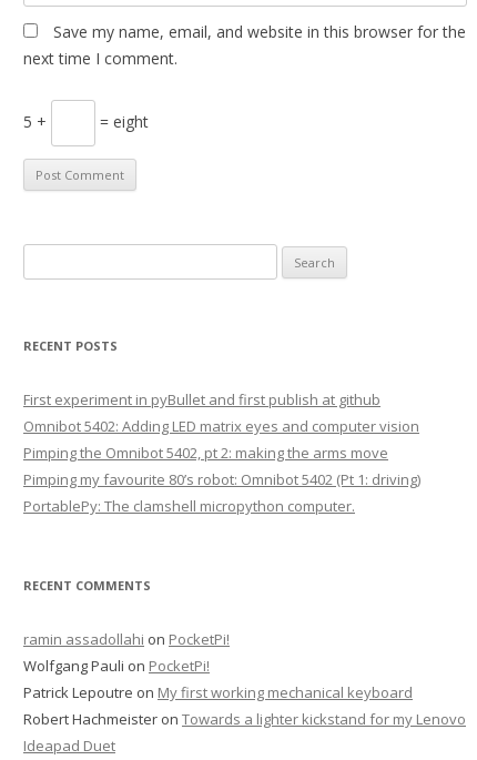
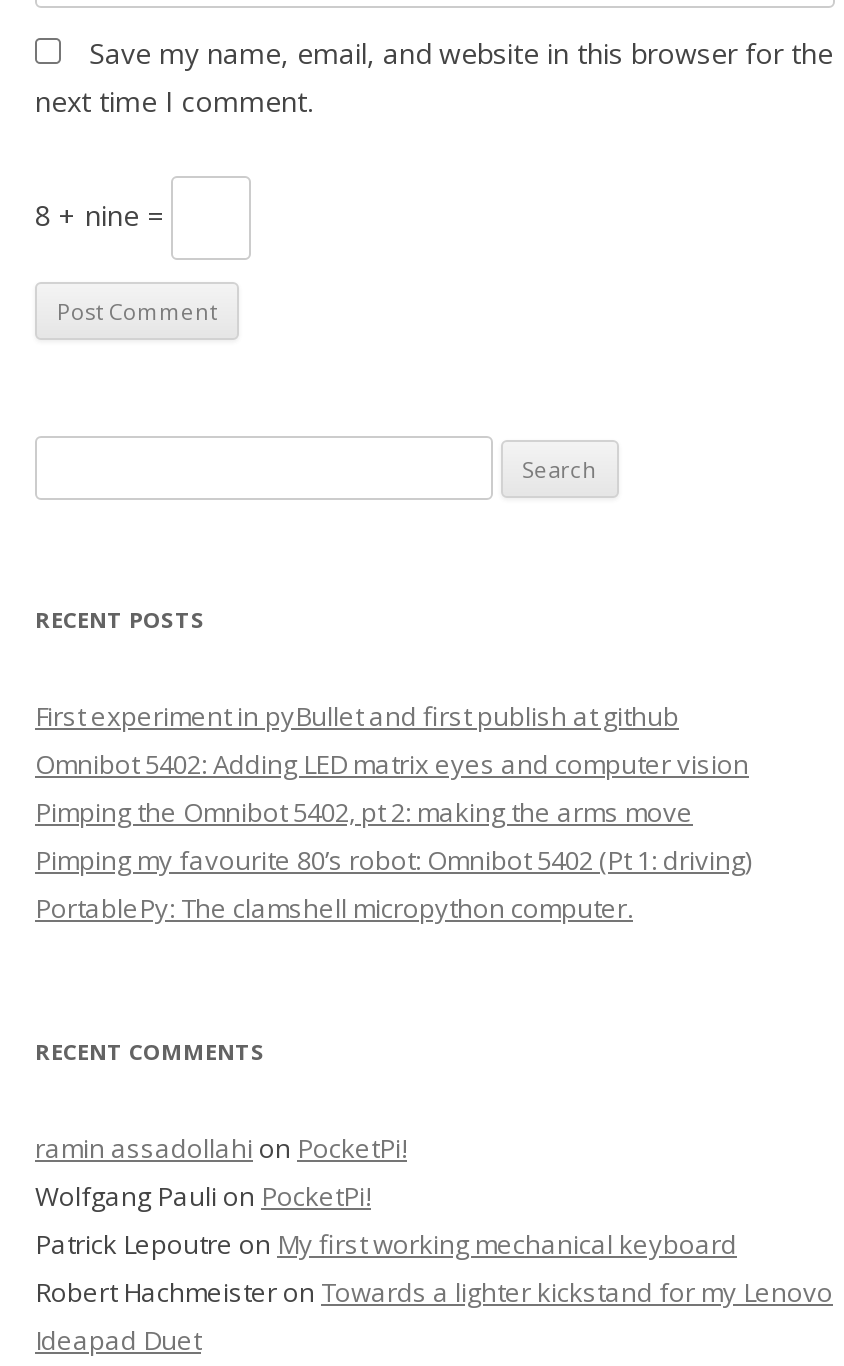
[23,111,149,132] 5 + | = eight -> [35,196,171,234] 8 + nine =

